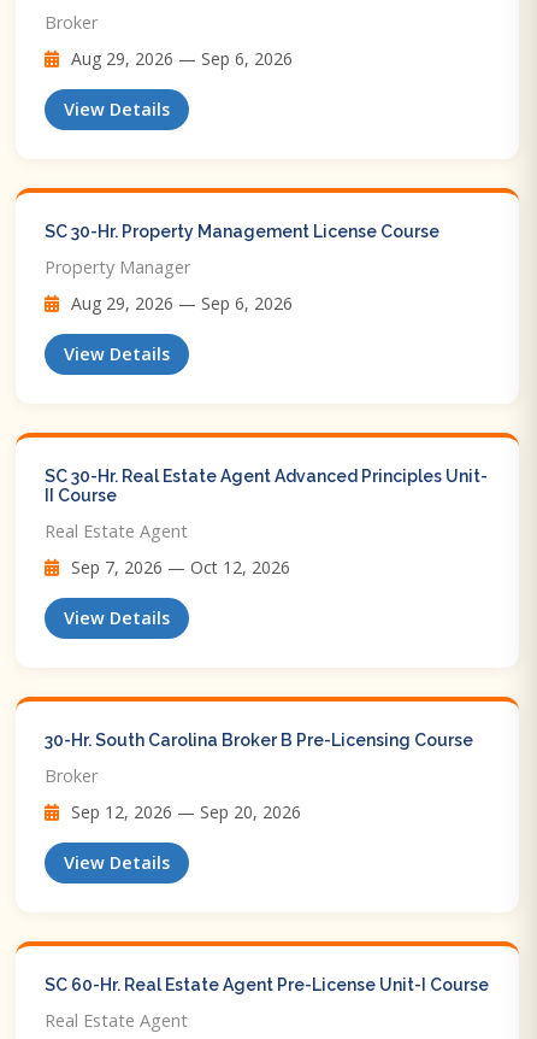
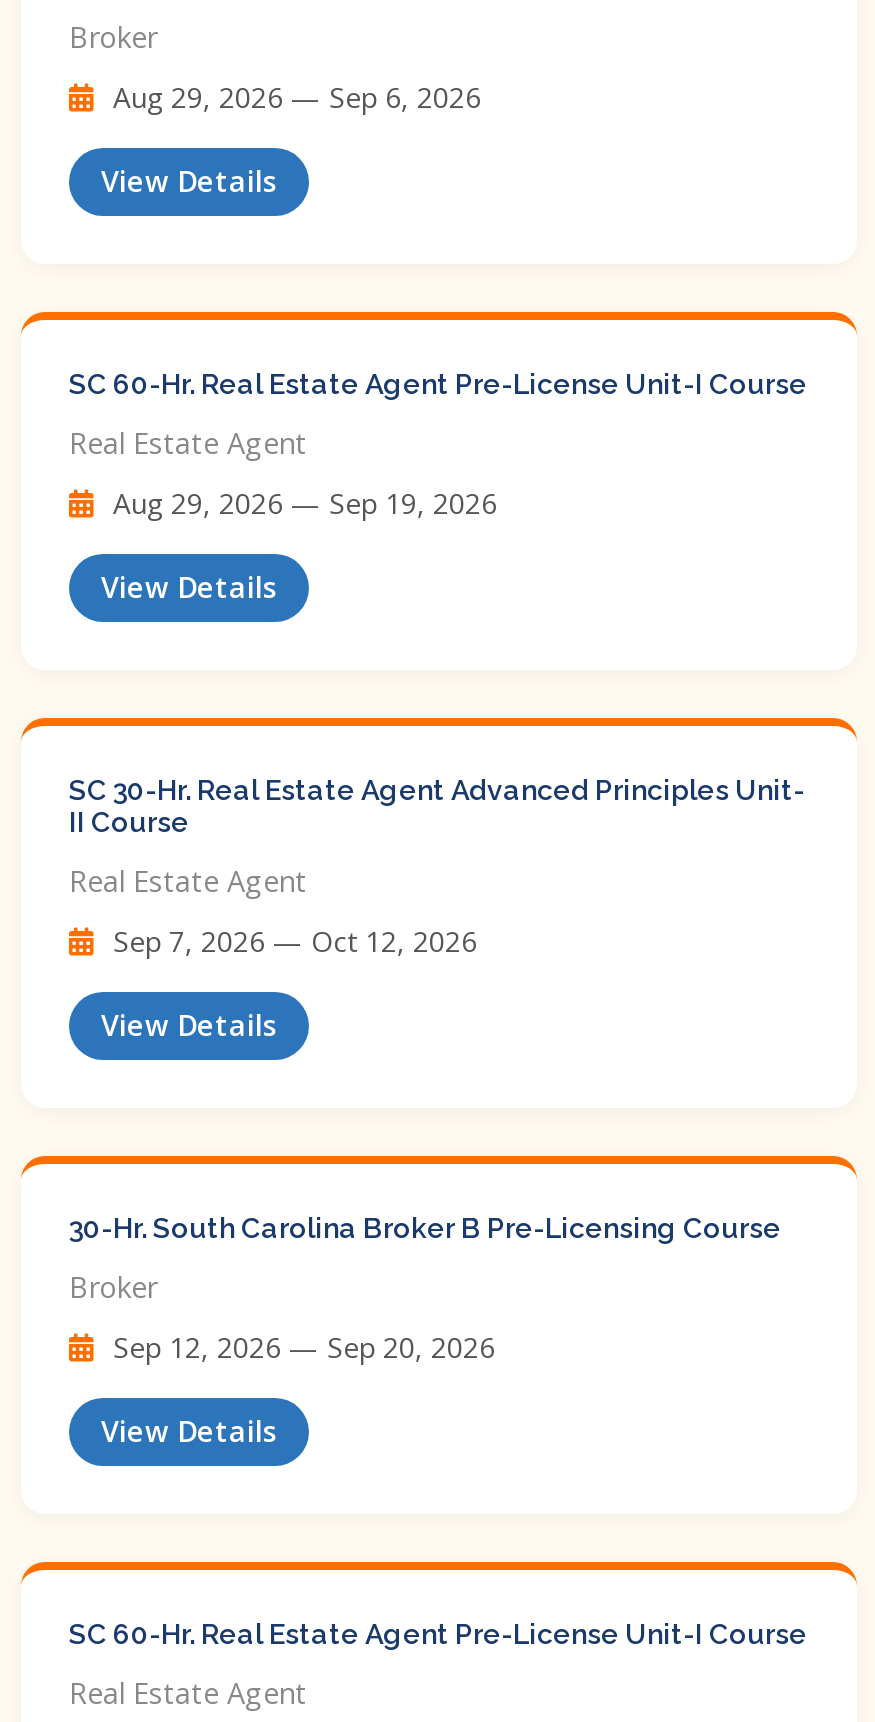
[45,222,439,241] SC 30-Hr. Property Management License Course -> [69,368,807,400] SC 60-Hr. Real Estate Agent Pre-License Unit-I Course
[45,256,190,278] Property Manager -> [69,424,307,462] Real Estate Agent
[66,292,293,315] Aug 29, 2026 — Sep 6, 2026 -> [105,484,497,522] Aug 29, 2026 — Sep 19, 2026

